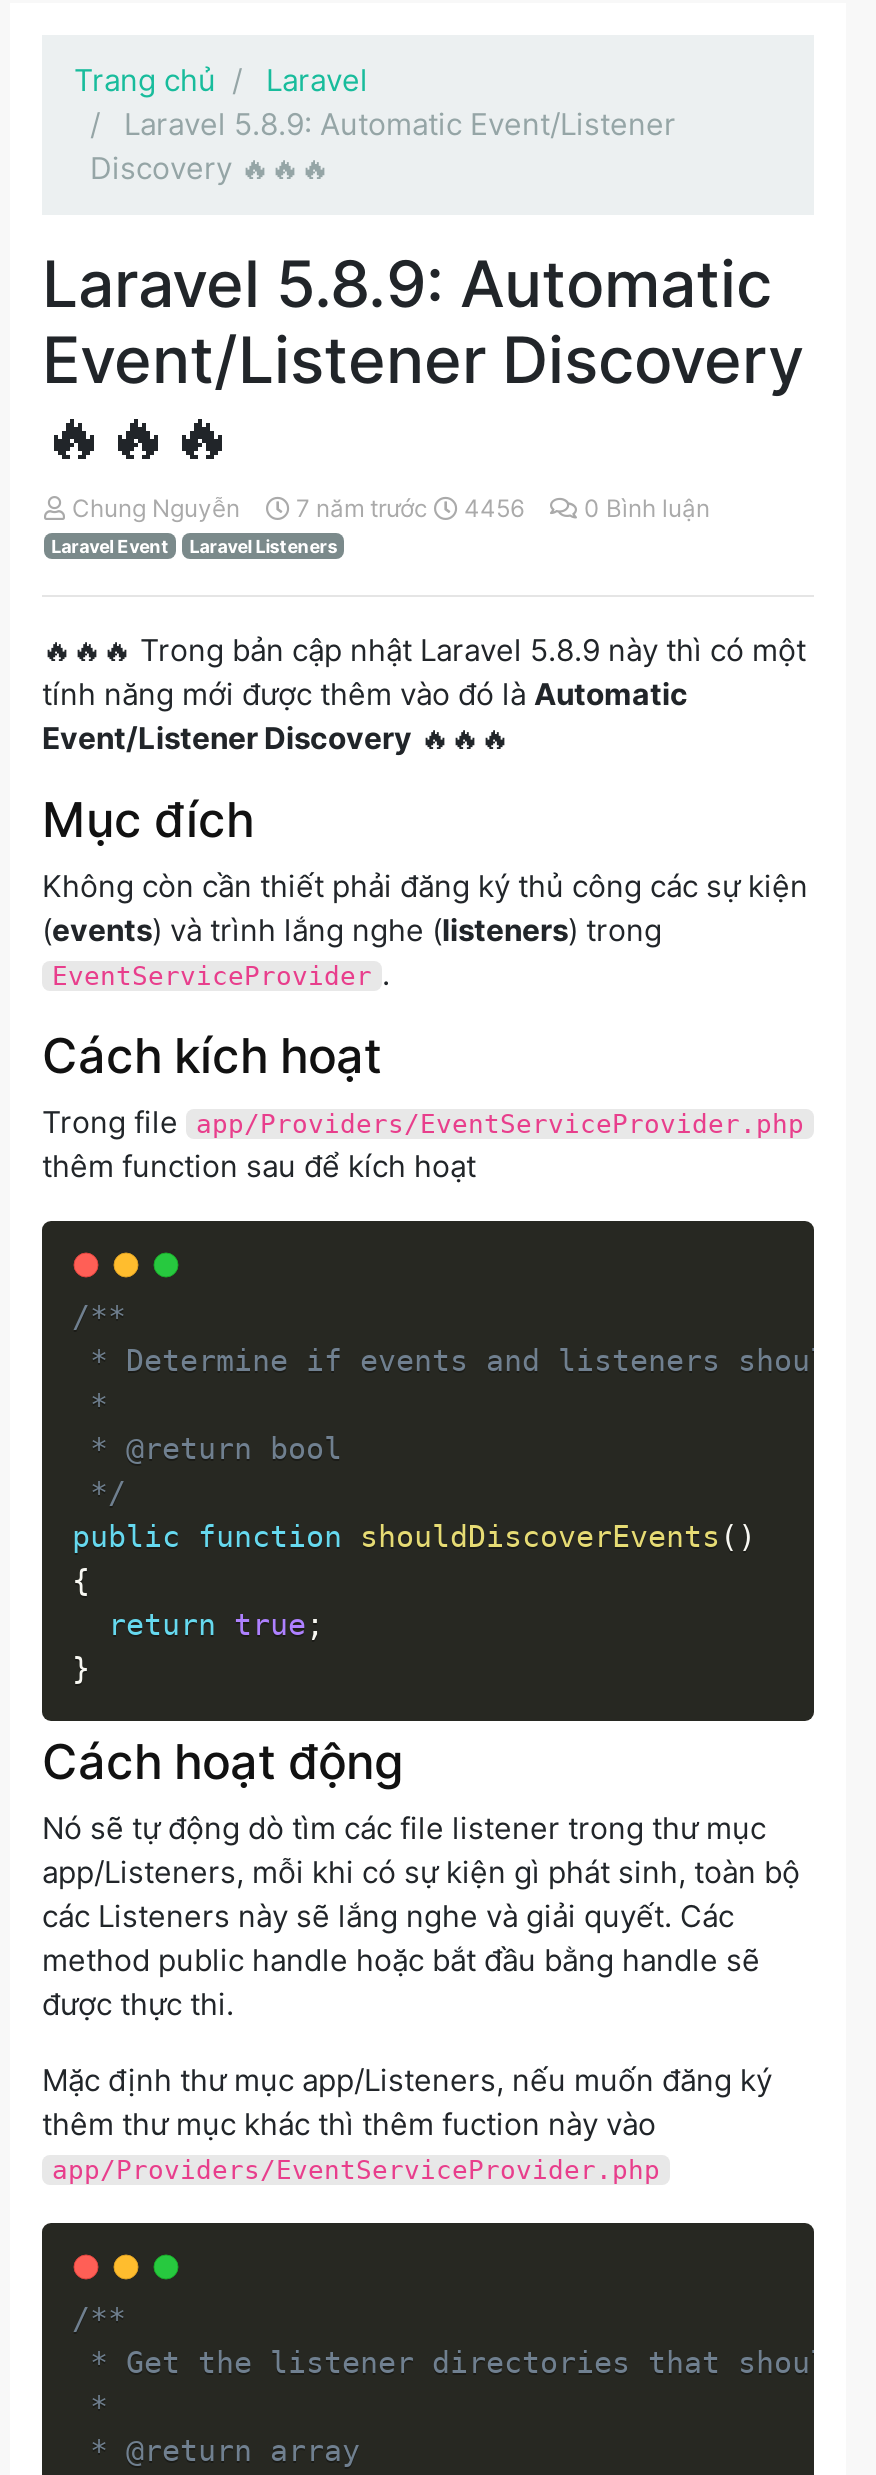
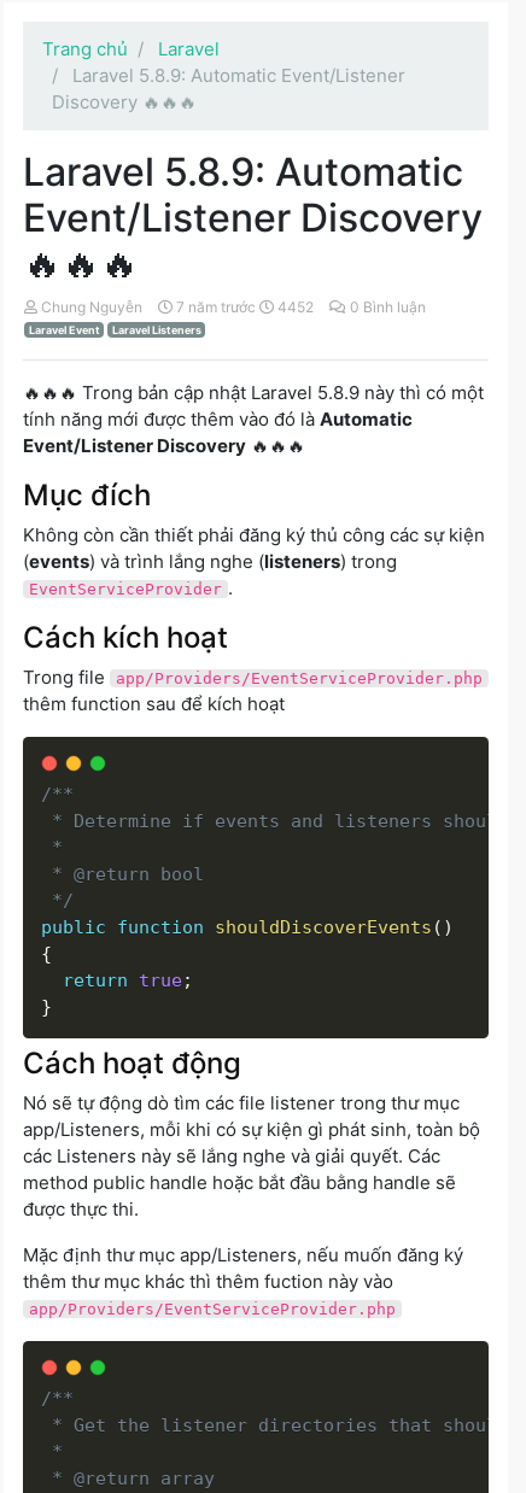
[72,493,716,523] Chung Nguyễn 7 năm trước 4456 0 Bình luận -> [41,298,429,316] Chung Nguyễn 7 năm trước 4452 0 Bình luận

